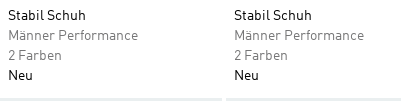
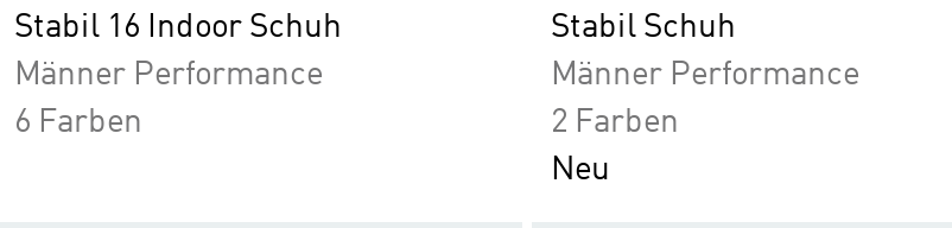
[8,9,86,23] Stabil Schuh -> [14,11,342,44] Stabil 16 Indoor Schuh
[8,49,62,83] 2 Farben | Neu -> [14,106,142,139] 6 Farben

